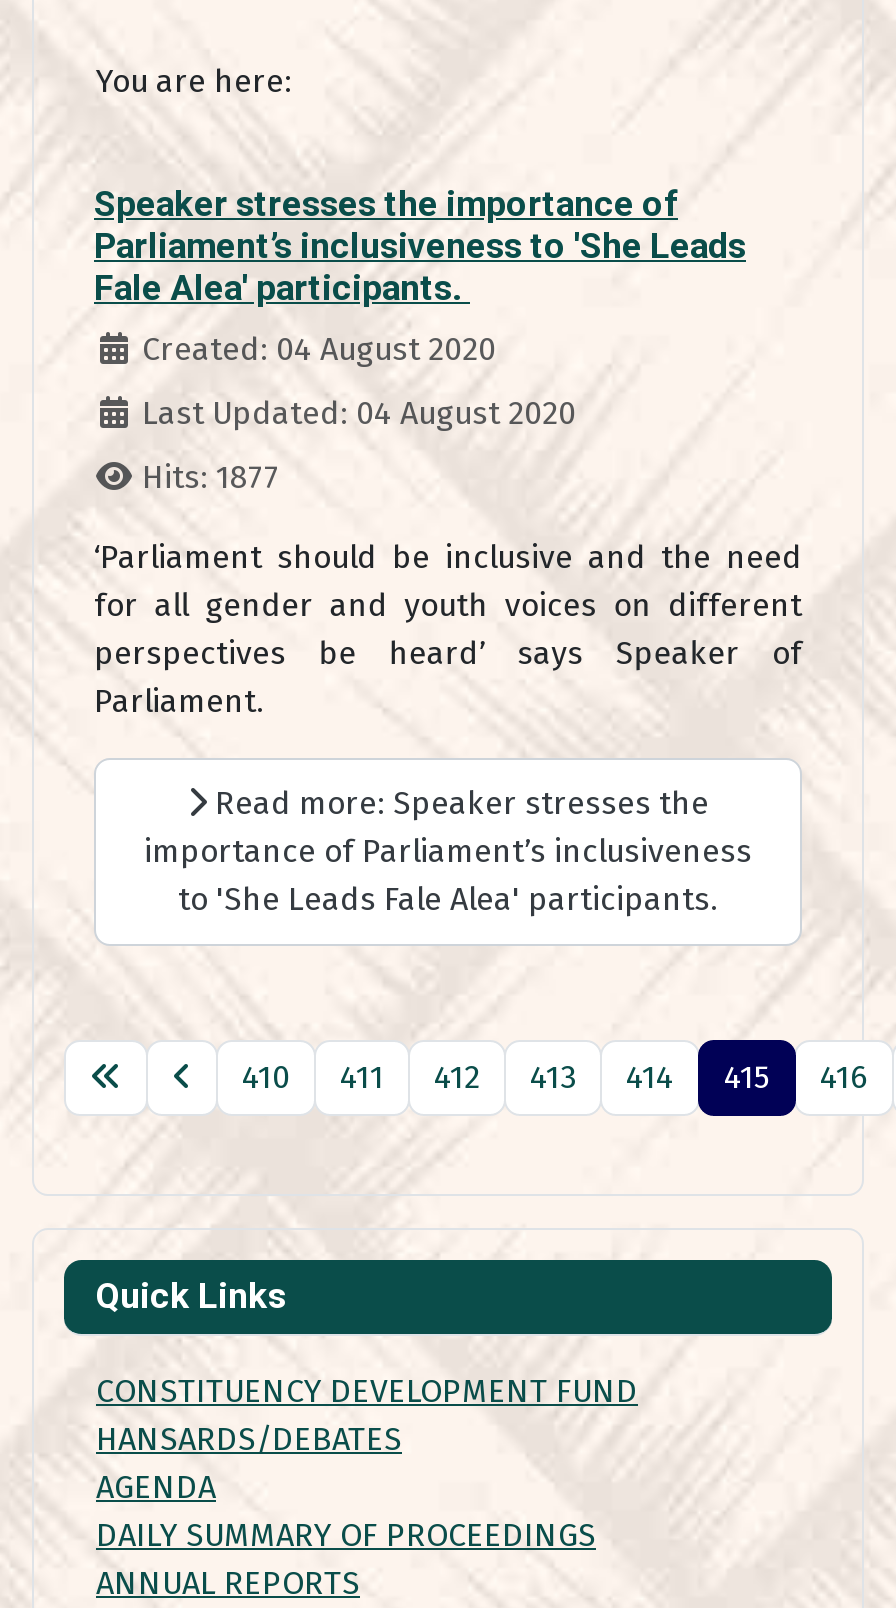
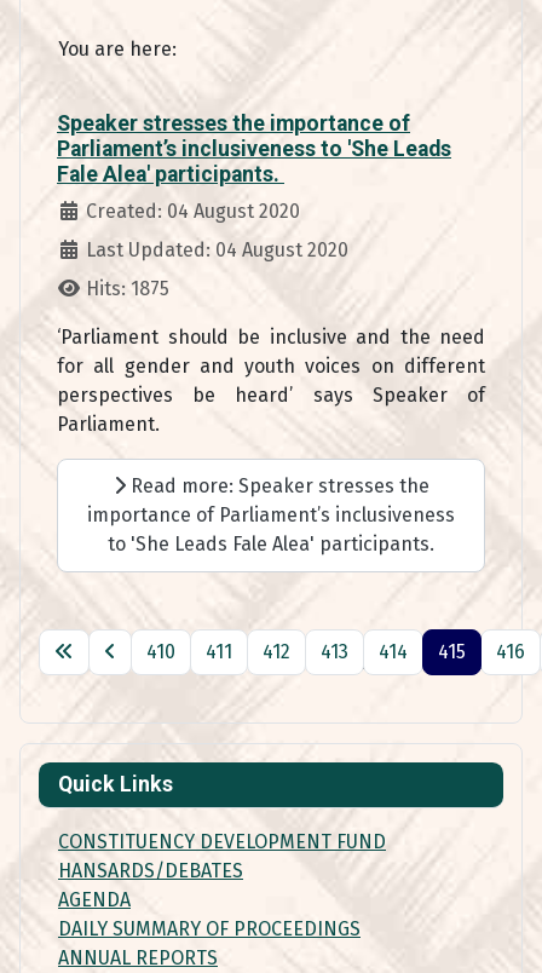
[142,459,280,497] Hits: 1877 -> [86,278,169,301] Hits: 1875

